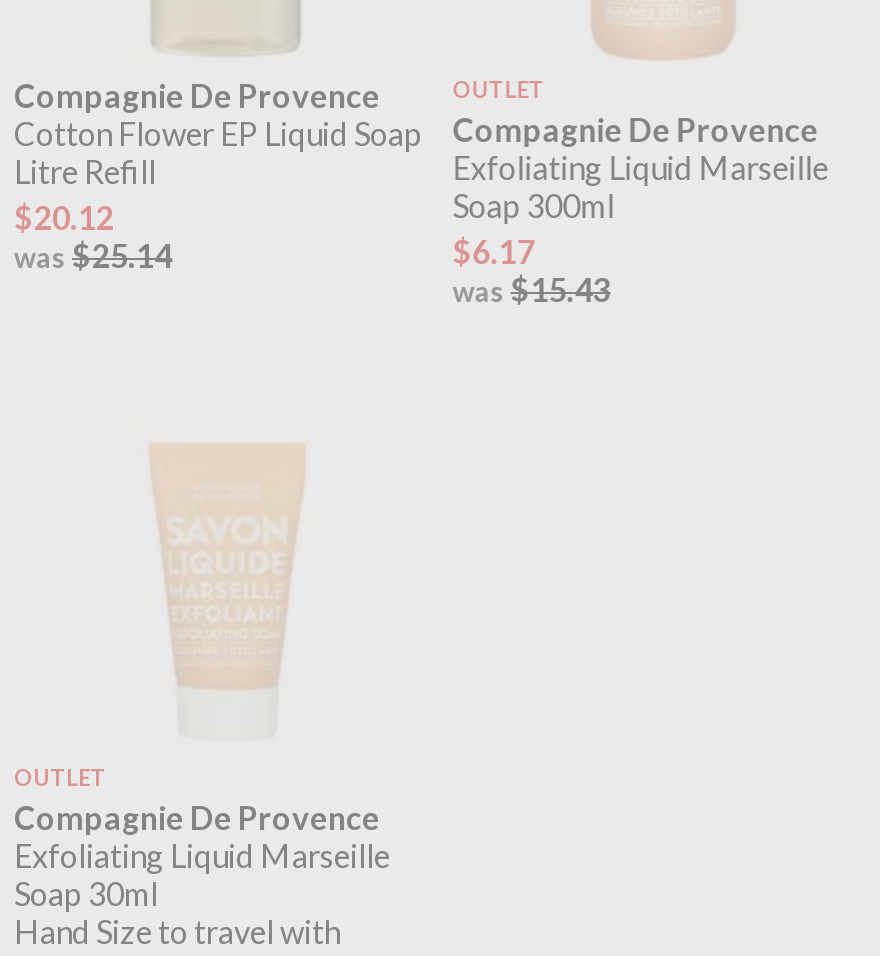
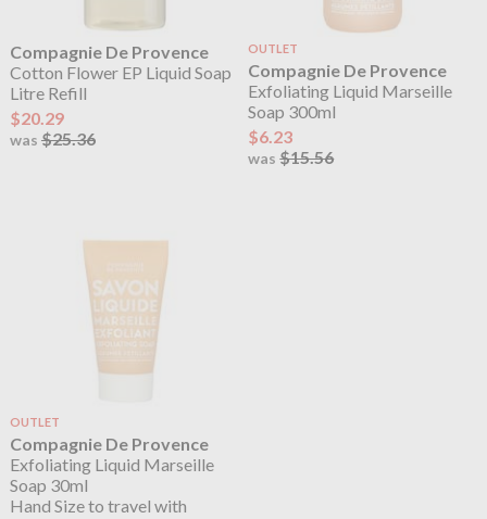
[14,198,114,236] $20.12 -> [10,107,64,128] $20.29
[14,236,172,274] was $25.14 -> [10,128,96,149] was $25.36
[453,232,535,270] $6.17 -> [248,126,293,147] $6.23
[453,270,611,308] was $15.43 -> [248,147,334,167] was $15.56

